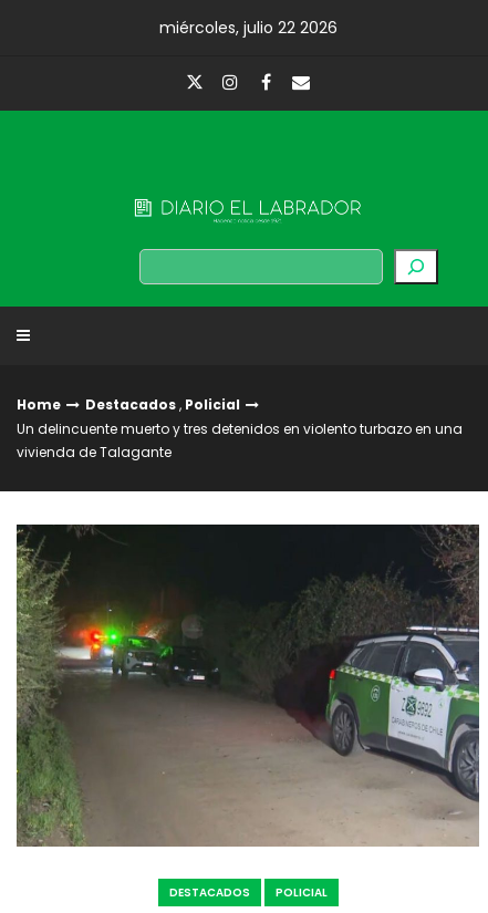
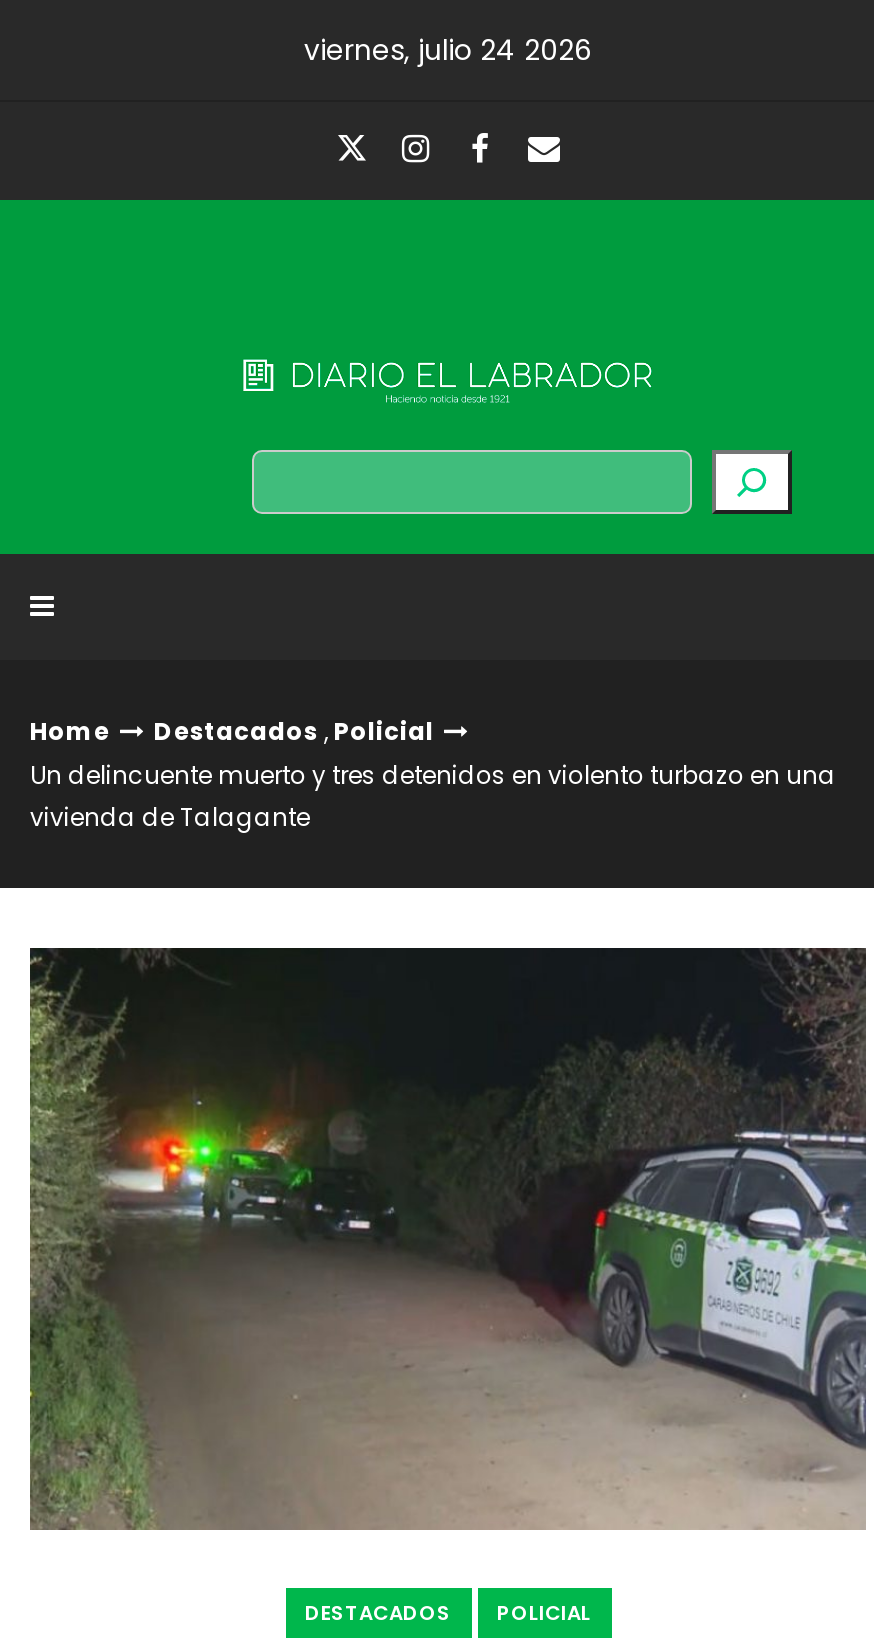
[159,17,337,39] miércoles, julio 22 2026 -> [304,30,592,70] viernes, julio 24 2026

